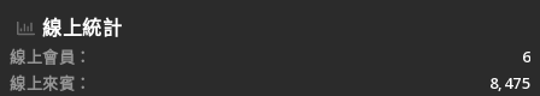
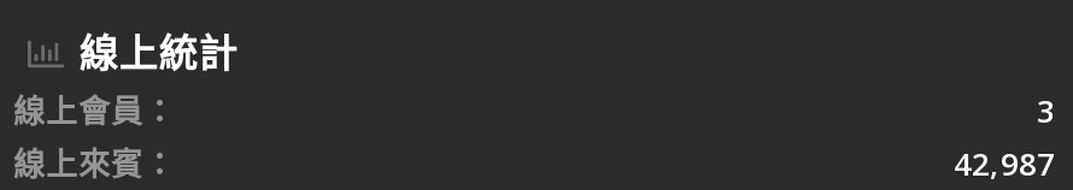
[521,45,530,67] 6 -> [1037,89,1055,132] 3
[489,72,530,93] 8,475 -> [954,142,1055,185] 42,987

